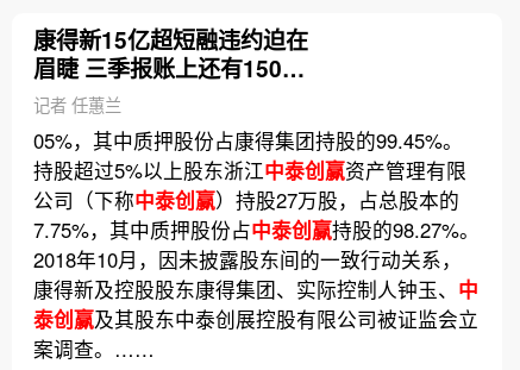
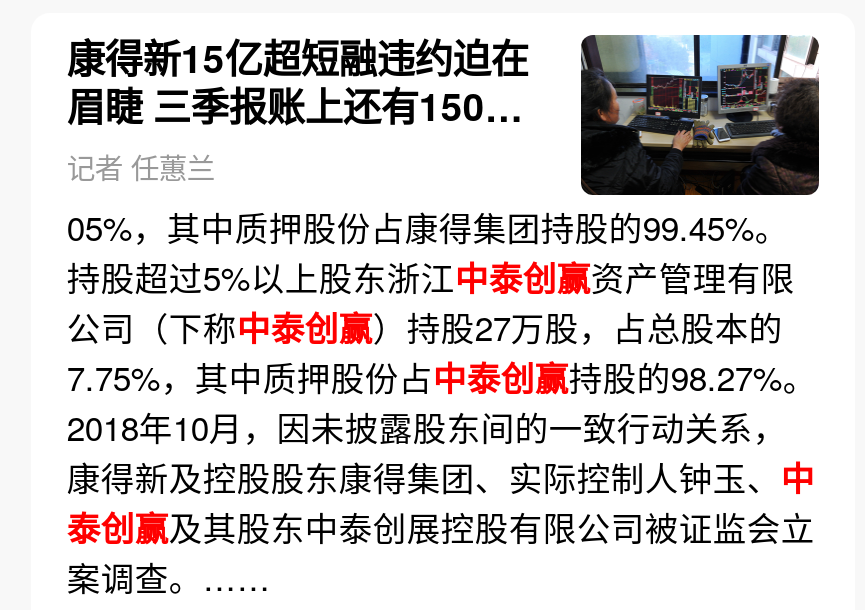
none -> [579,33,821,197] [image]

